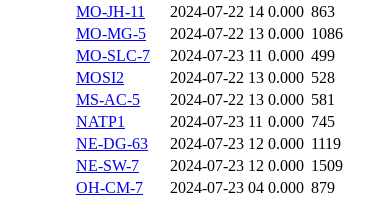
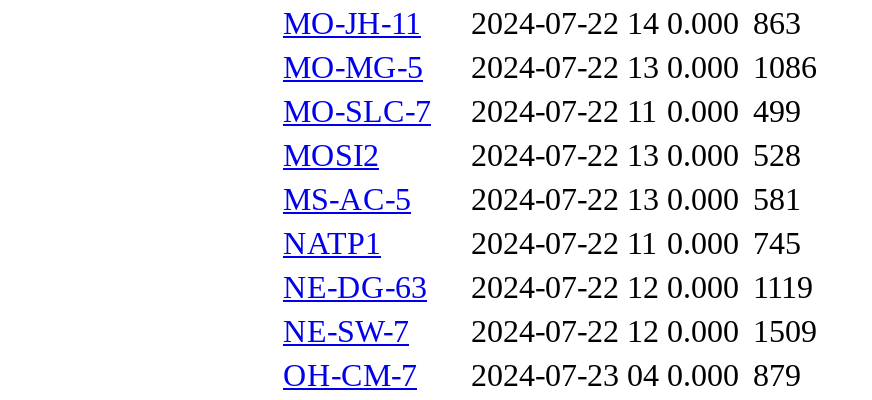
[76,47,335,64] MO-SLC-7 2024-07-23 11 0.000 499 -> [283,95,801,129] MO-SLC-7 2024-07-22 11 0.000 499
[170,113,335,130] 2024-07-23 11 0.000 745 -> [471,227,801,261] 2024-07-22 11 0.000 745
[76,135,341,152] NE-DG-63 2024-07-23 12 0.000 1119 -> [283,271,813,305] NE-DG-63 2024-07-22 12 0.000 1119
[76,157,343,174] NE-SW-7 2024-07-23 12 0.000 1509 -> [283,315,817,349] NE-SW-7 2024-07-22 12 0.000 1509

